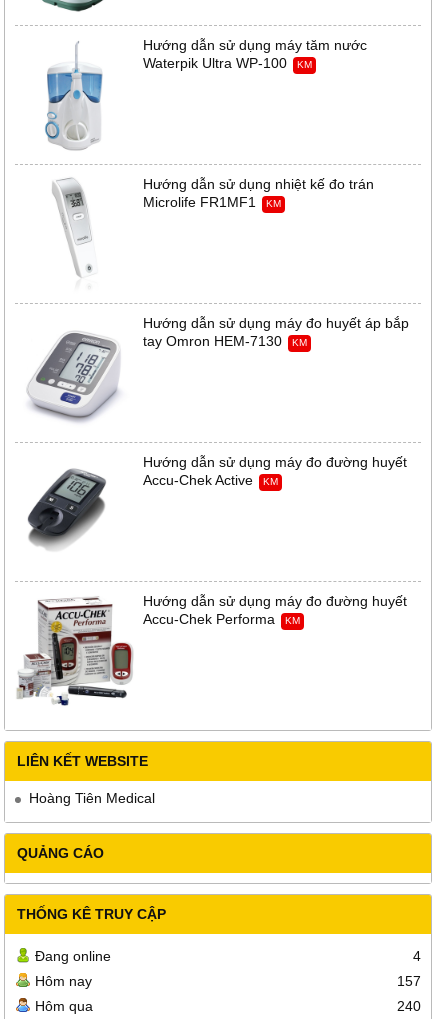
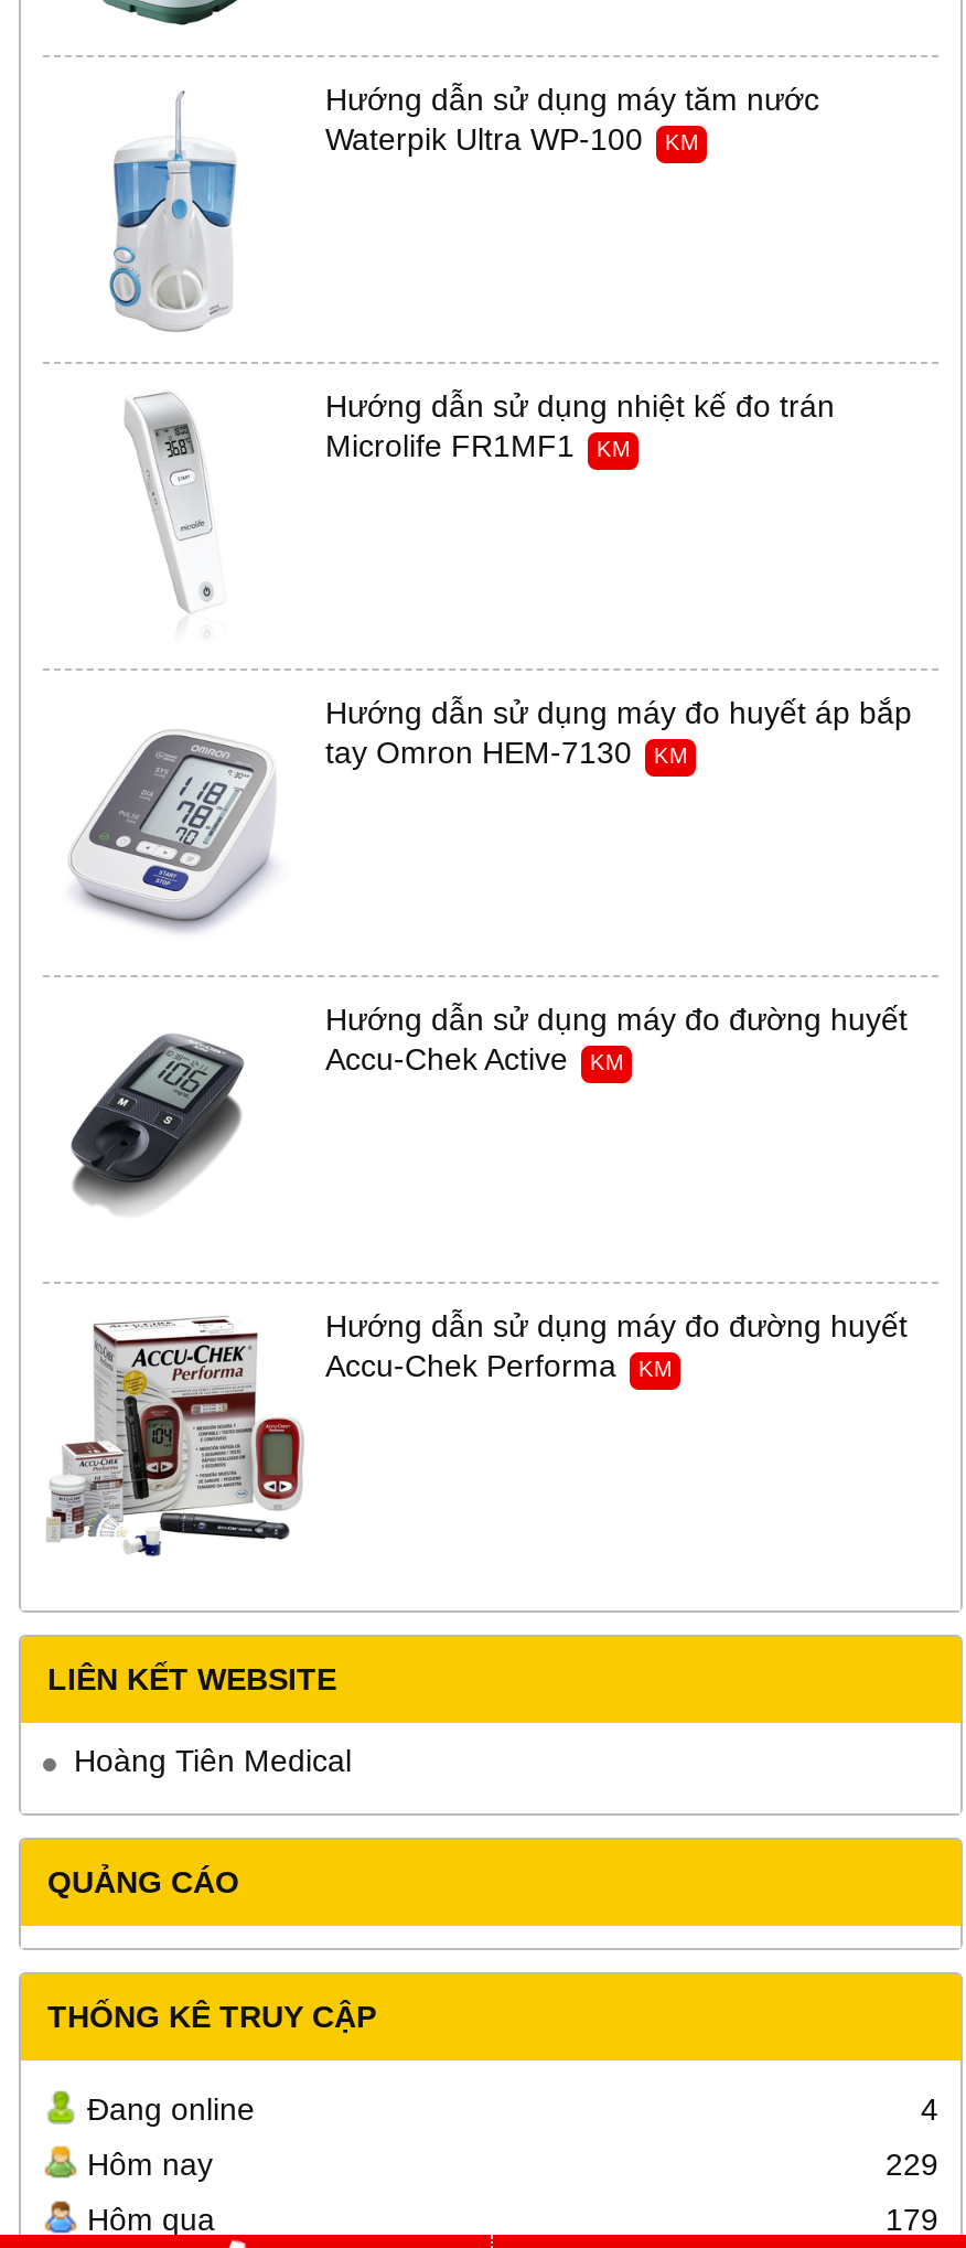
[397,973,421,989] 157 -> [885,2146,938,2181] 229
[397,998,421,1014] 240 -> [885,2201,938,2236] 179

